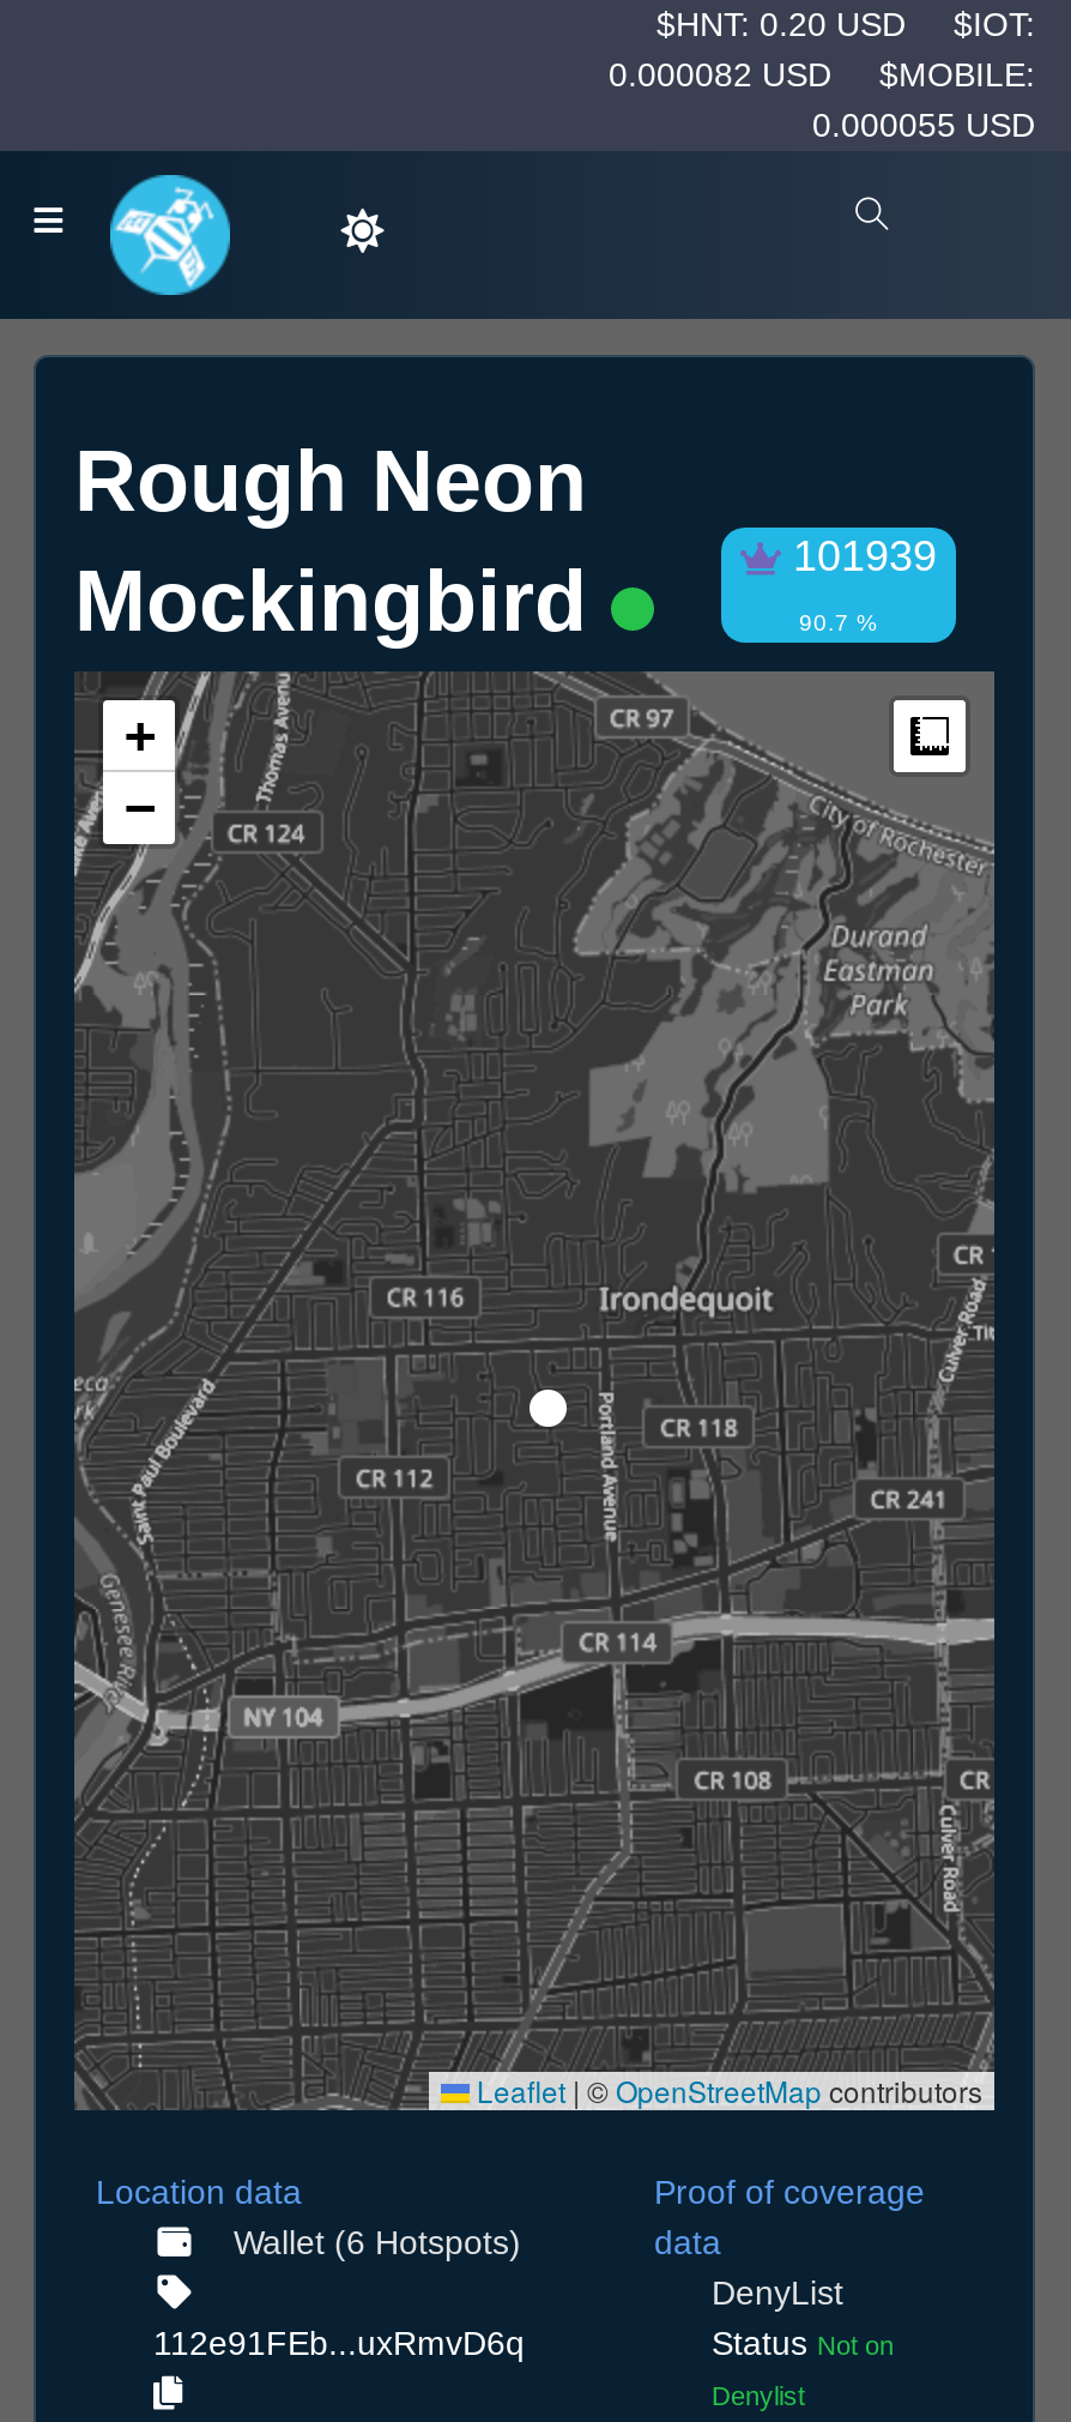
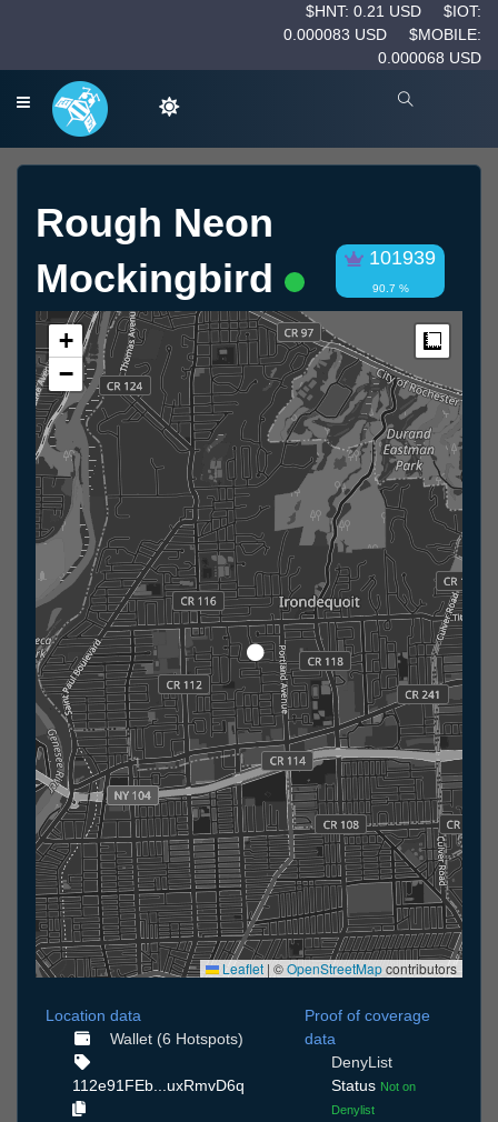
[656,5,1035,43] $HNT: 0.20 USD $IOT: -> [306,2,481,20] $HNT: 0.21 USD $IOT:
[609,55,1035,94] 0.000082 USD $MOBILE: -> [283,26,481,43] 0.000083 USD $MOBILE:
[812,106,1035,144] 0.000055 USD -> [378,49,481,67] 0.000068 USD

